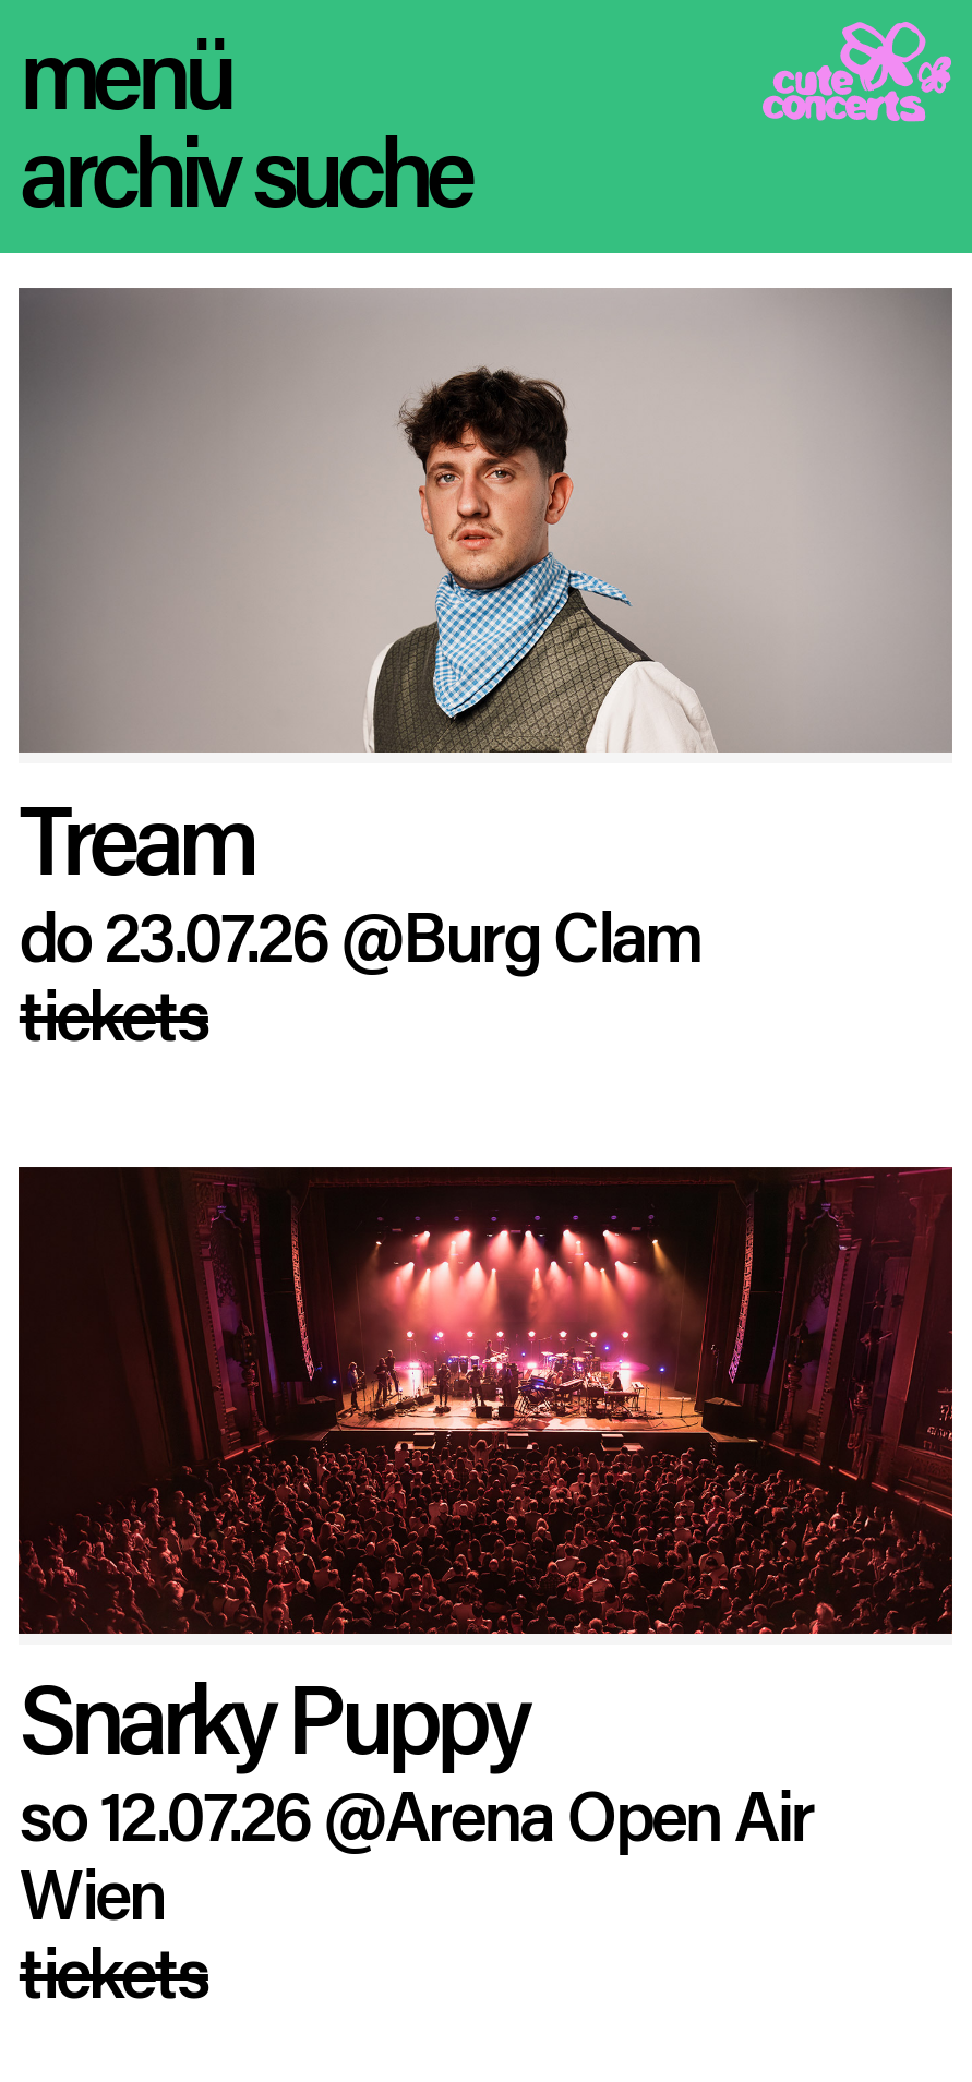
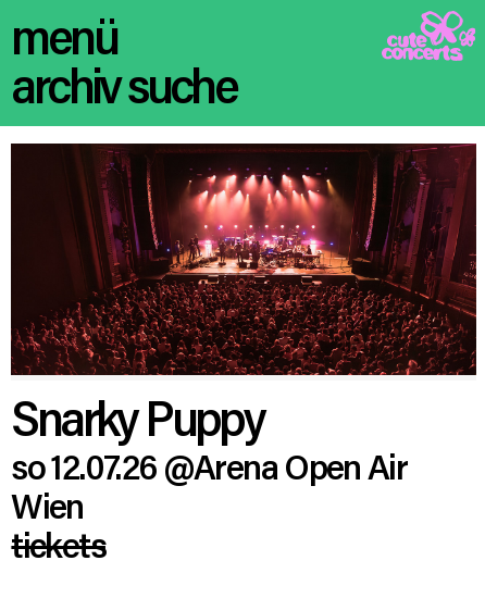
[19,288,952,1060] [image] | Tream | do 23.07.26 @Burg Clam | tickets -> none

